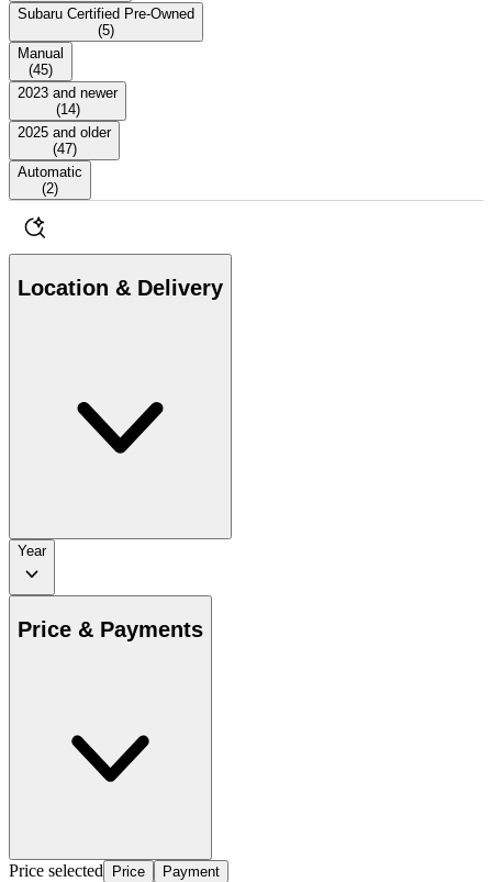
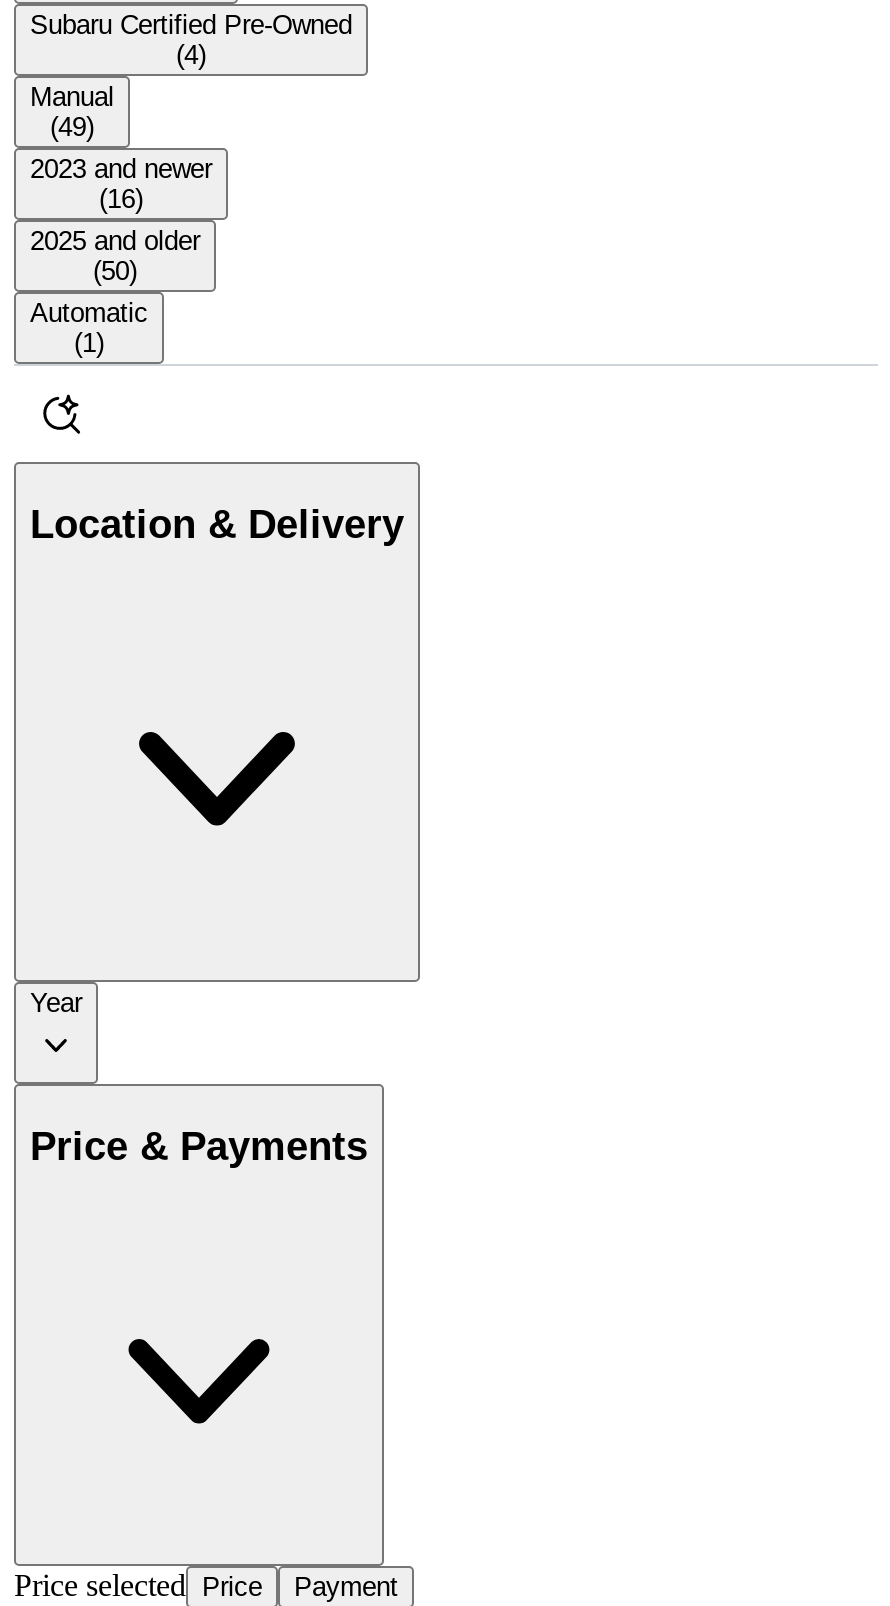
[98,22,114,38] (5) -> [176,40,206,70] (4)
[29,61,53,78] (45) -> [50,112,94,142] (49)
[55,101,80,117] (14) -> [99,184,143,214] (16)
[52,140,76,157] (47) -> [93,256,137,286] (50)
[42,180,58,197] (2) -> [74,328,104,358] (1)

